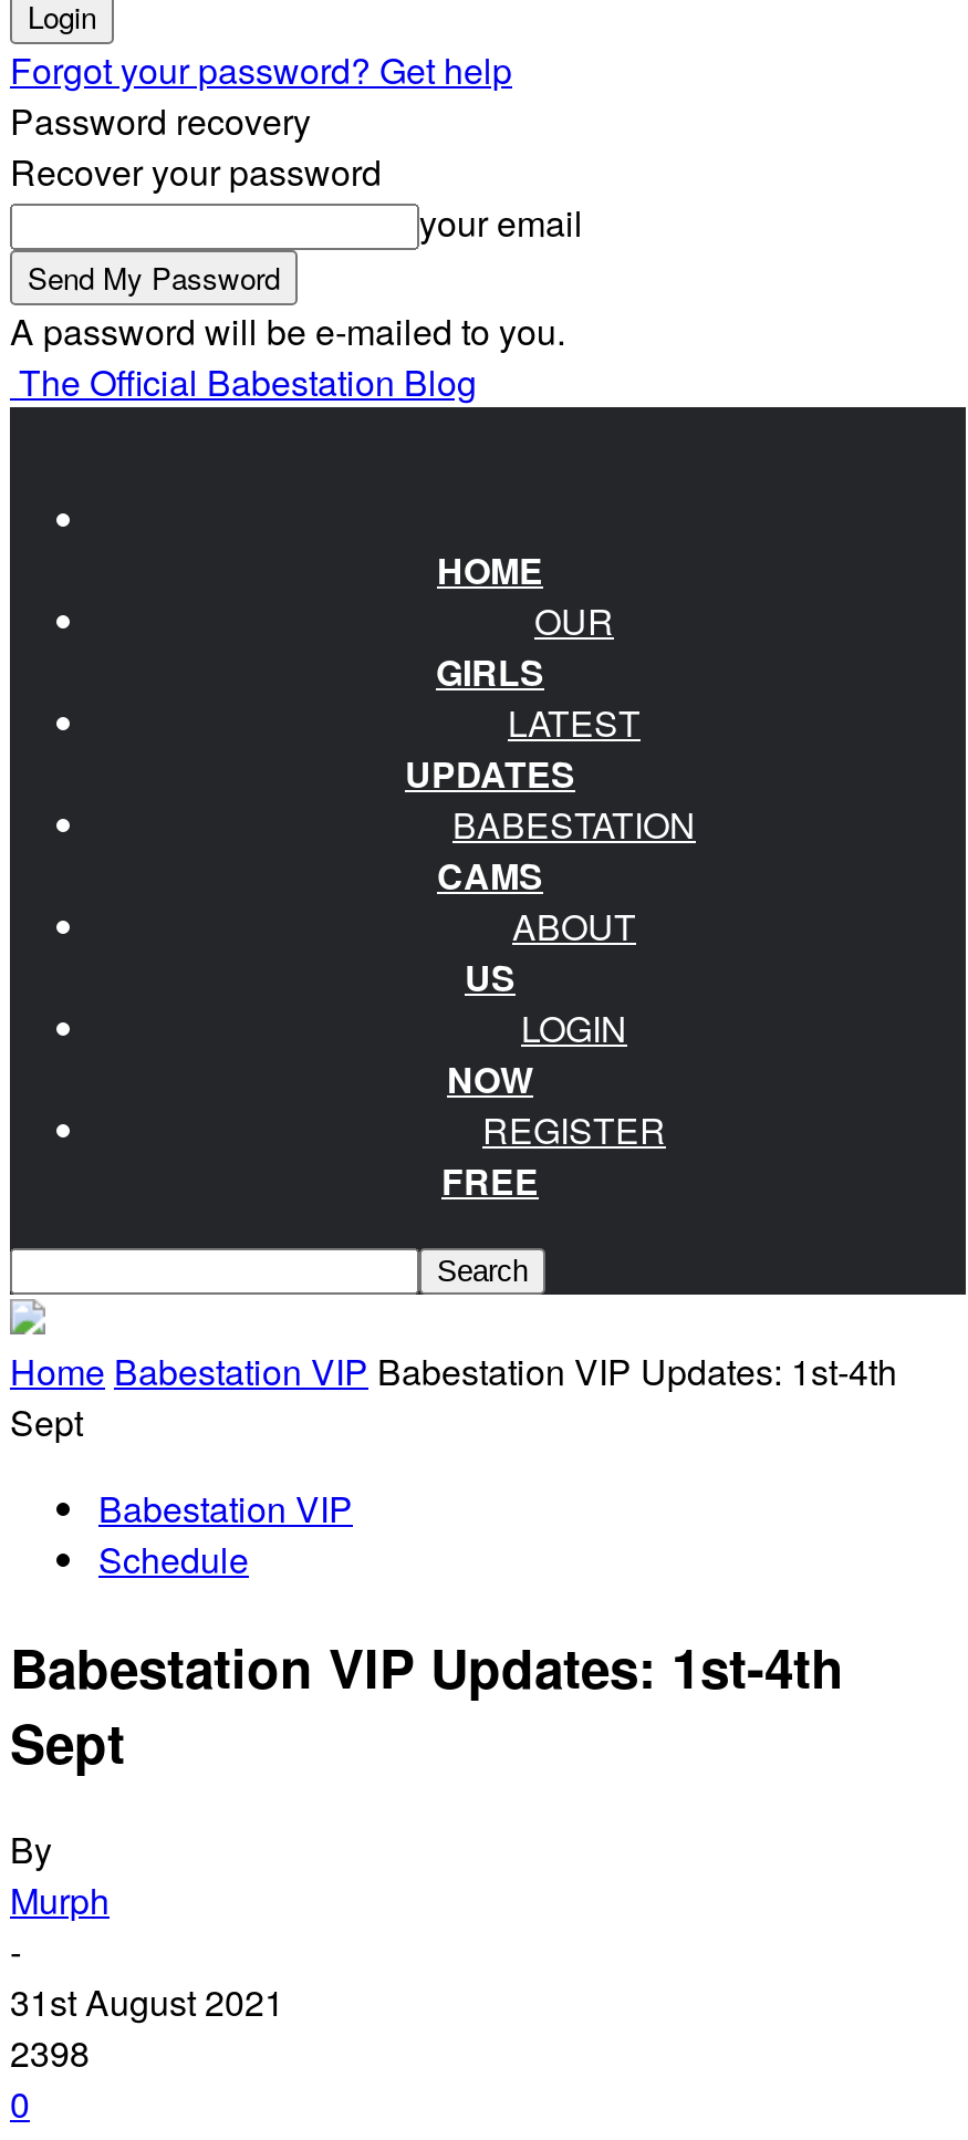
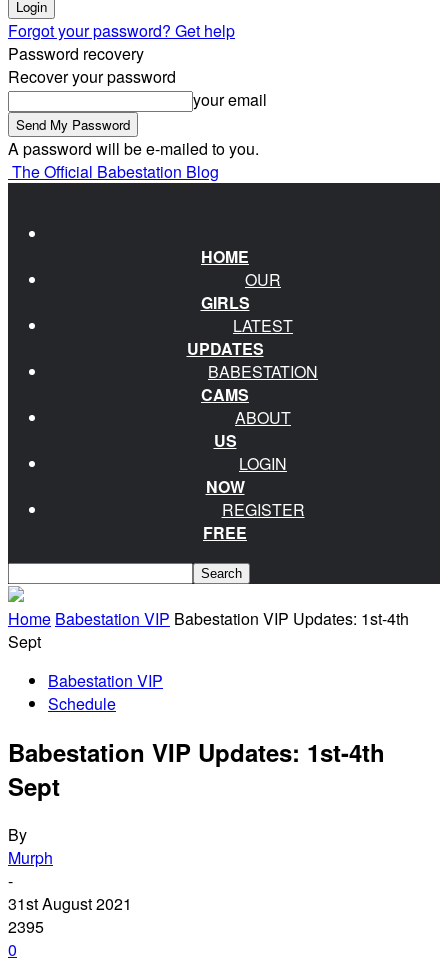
[10,2027,90,2078] 2398 -> [8,915,44,938] 2395

